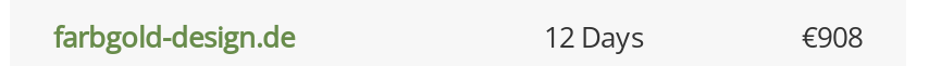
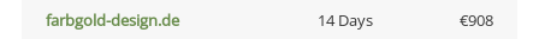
[544,16,644,55] 12 Days -> [317,9,372,30] 14 Days

